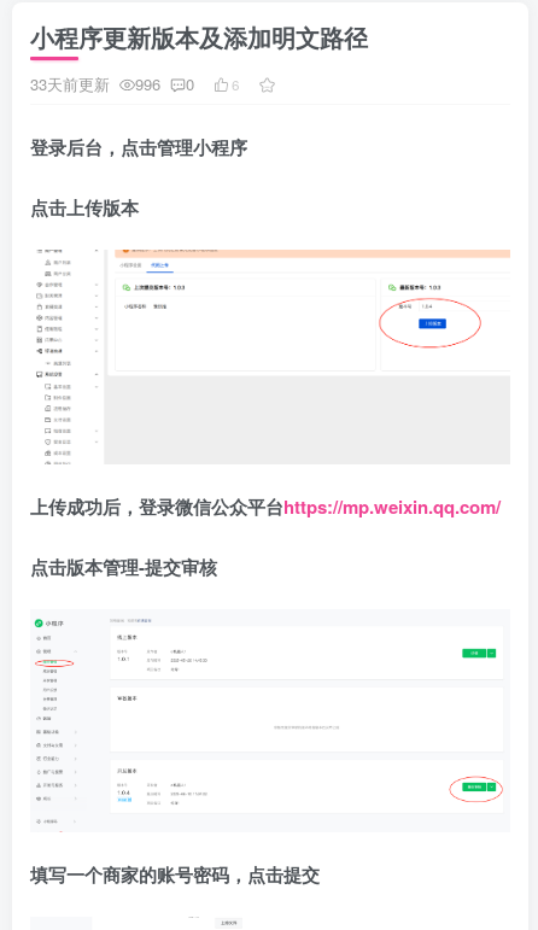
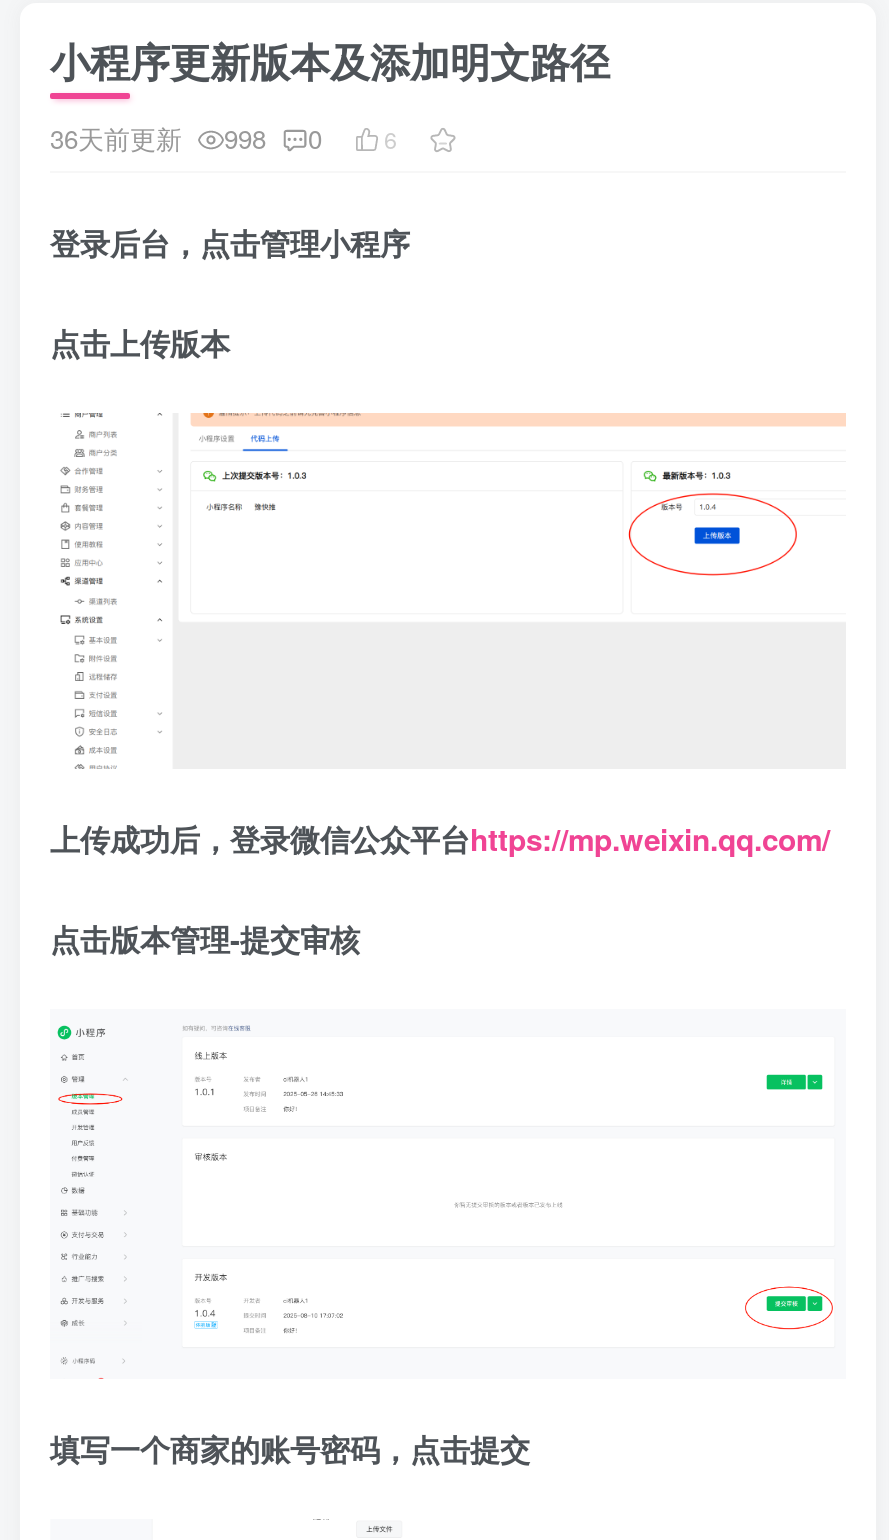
[30,72,110,95] 33天前更新 -> [50,119,182,157] 36天前更新
[135,72,160,95] 996 -> [224,119,266,157] 998

